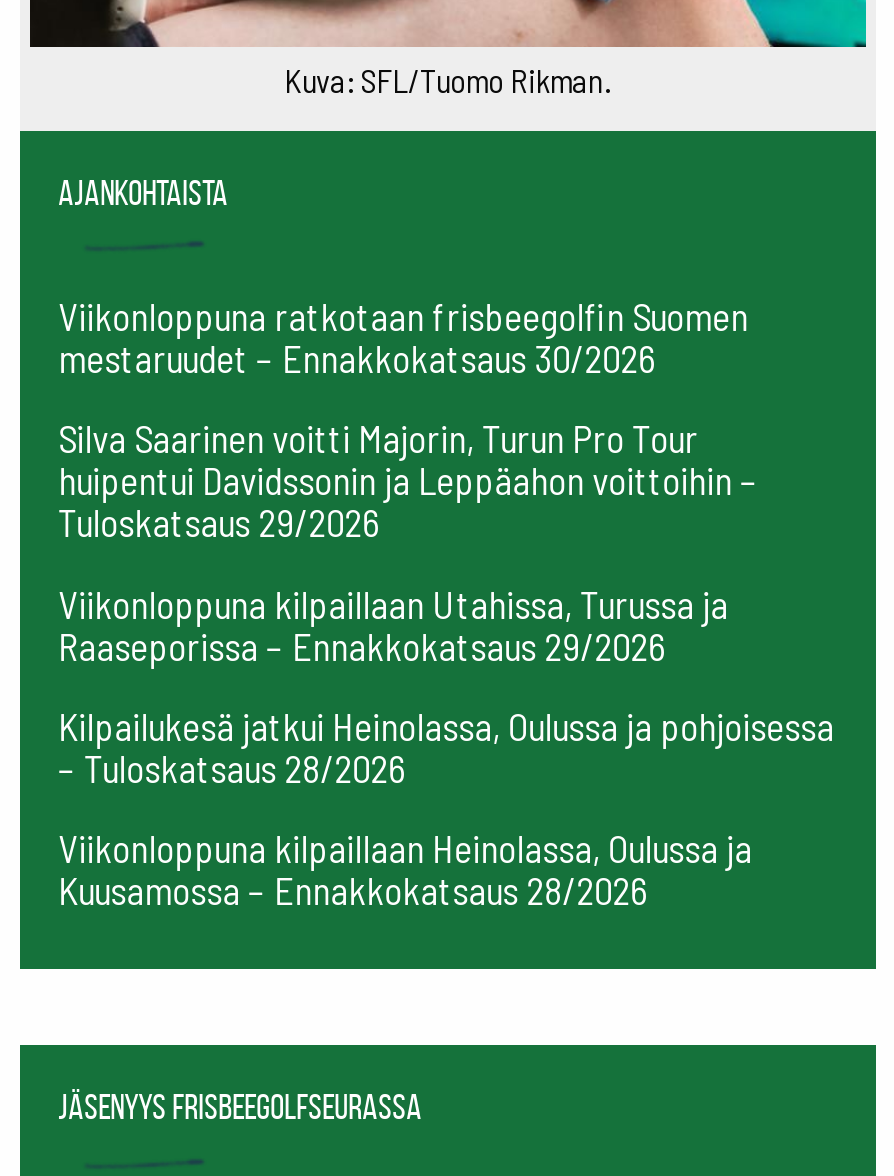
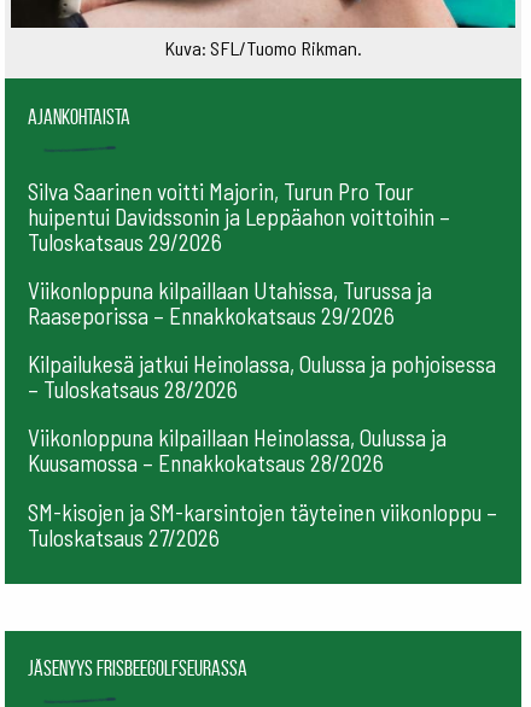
[58,294,748,382] Viikonloppuna ratkotaan frisbeegolfin Suomen | mestaruudet – Ennakkokatsaus 30/2026 -> none
moved [58,416,834,913] -> [28,177,496,477]: Silva Saarinen voitti Majorin, Turun Pro Tour | huipentui Davidssonin ja Leppäahon voittoihin – | Tuloskatsaus 29/2026 | ... | Viikonloppuna kilpaillaan Heinolassa, Oulussa ja | Kuusamossa – Ennakkokatsaus 28/2026
none -> [28,498,497,551] SM-kisojen ja SM-karsintojen täyteinen viikonloppu – | Tuloskatsaus 27/2026

